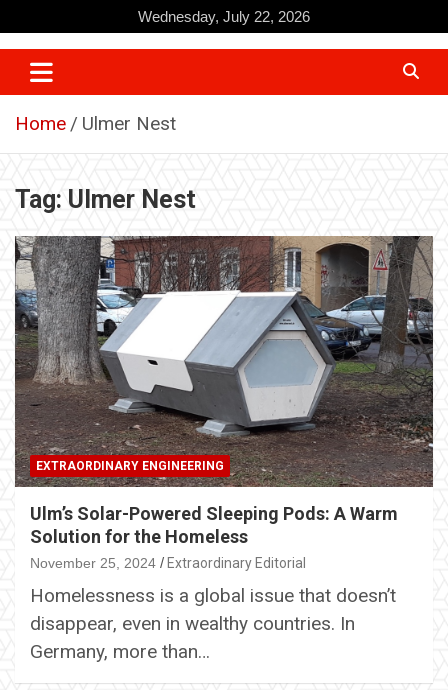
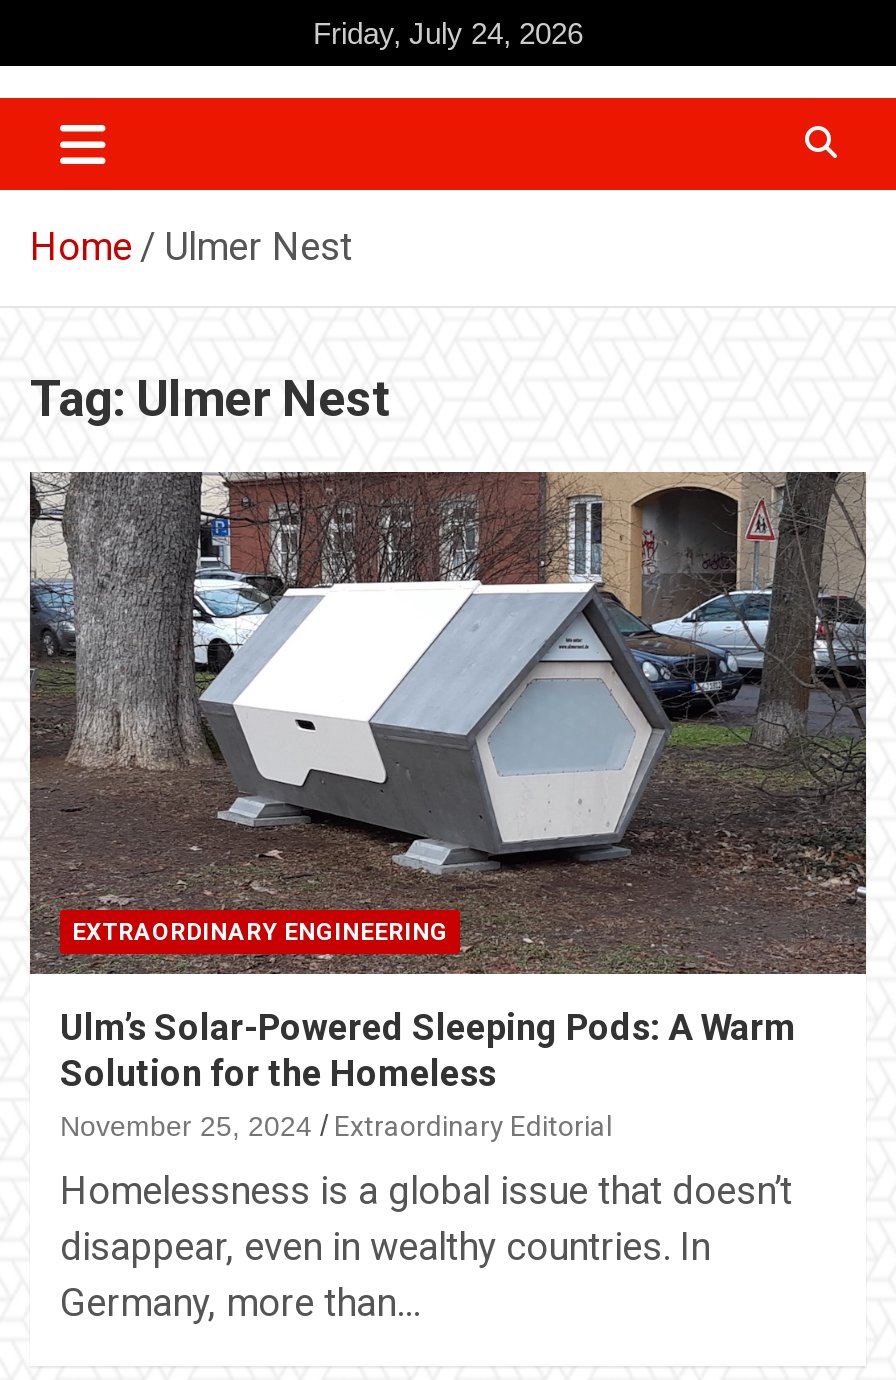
[138,8,310,25] Wednesday, July 22, 2026 -> [313,16,583,50] Friday, July 24, 2026

